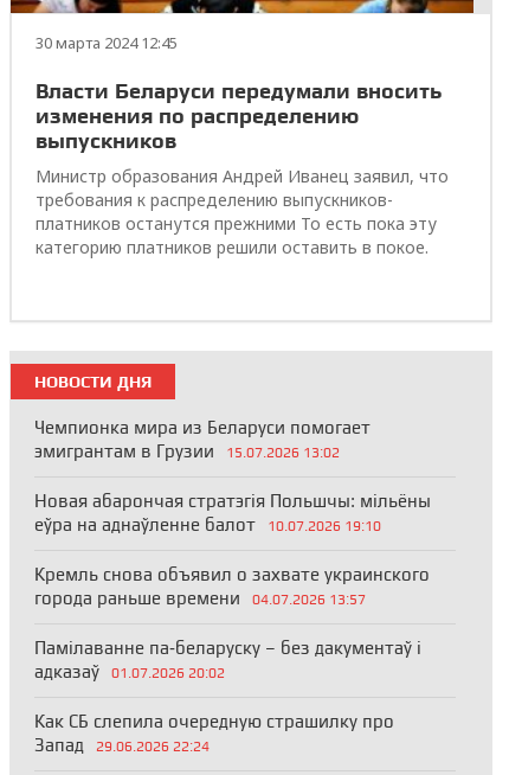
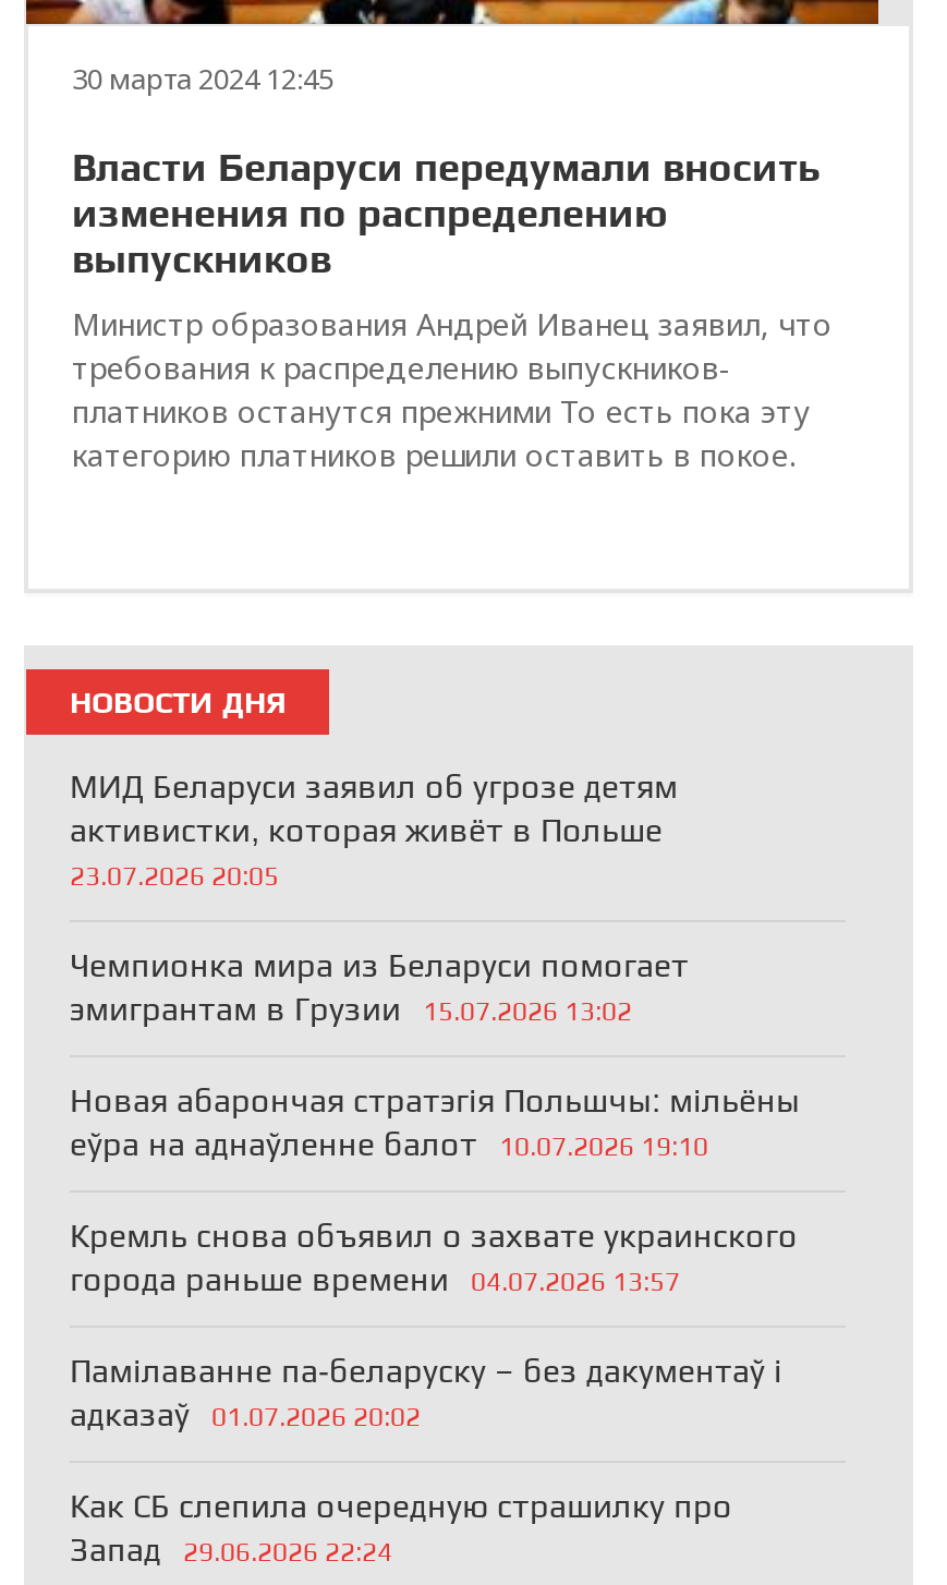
none -> [70,767,678,892] МИД Беларуси заявил об угрозе детям | активистки, которая живёт в Польше | 23.07.2026 20:05

